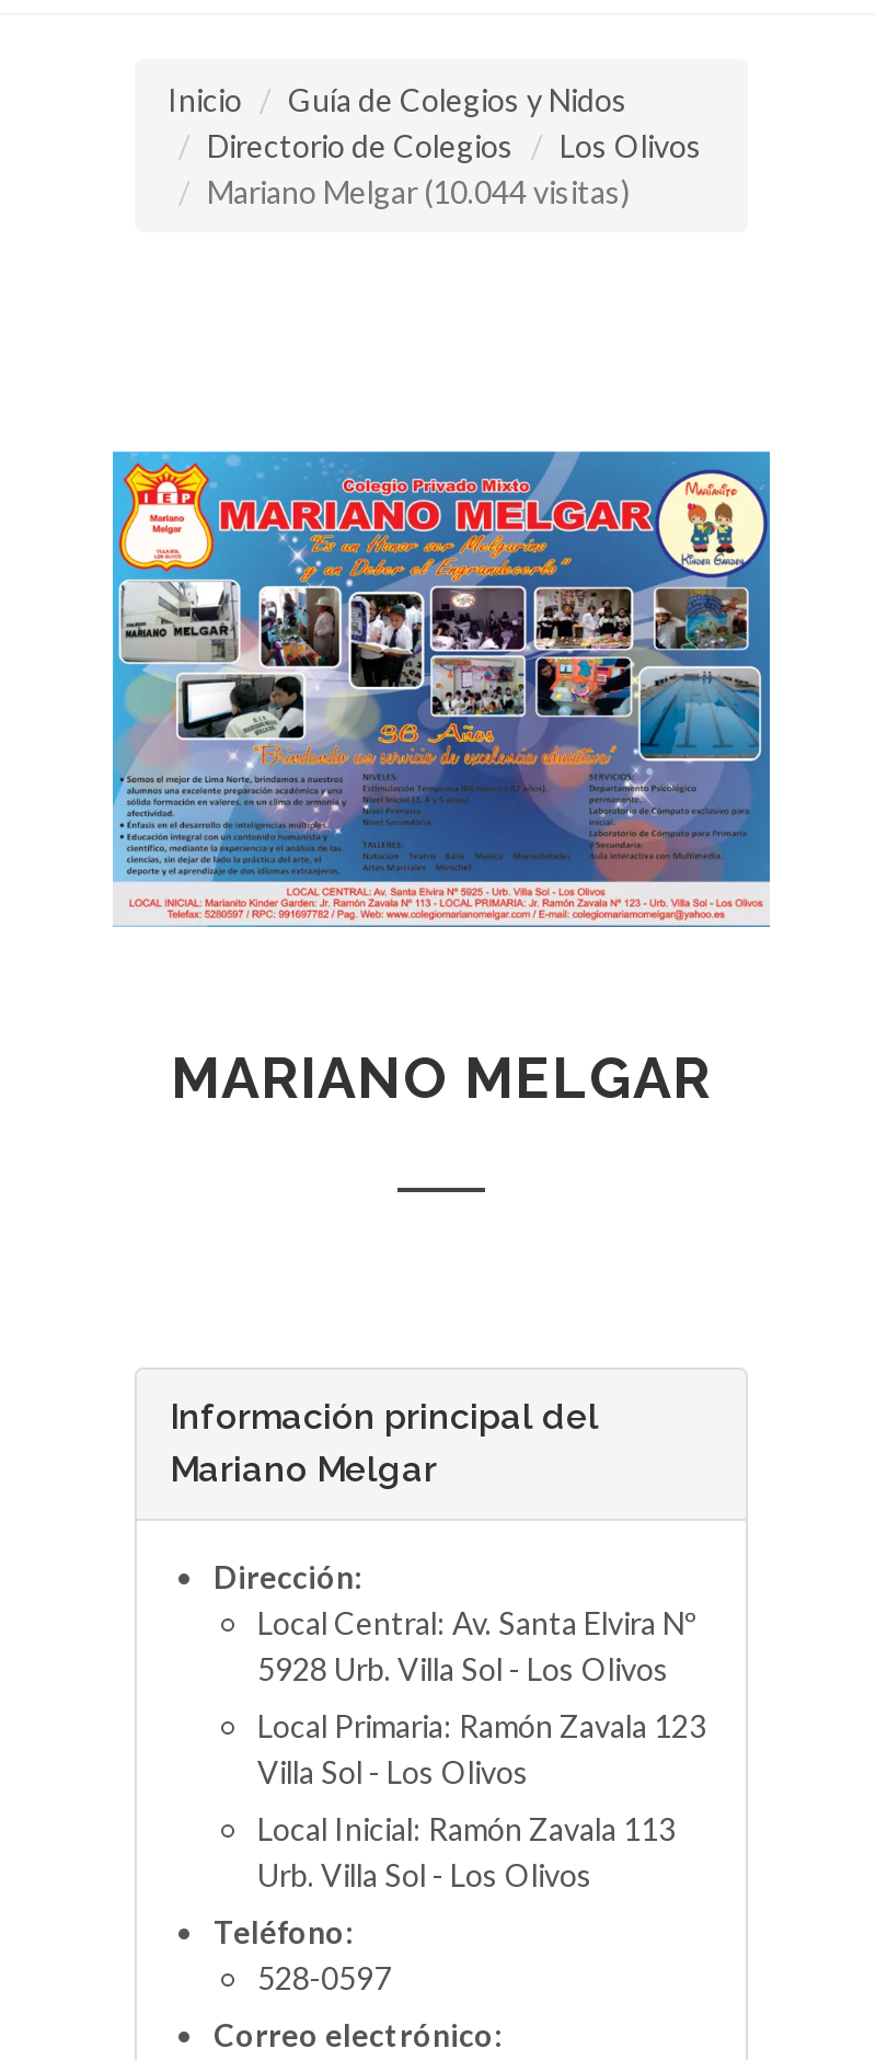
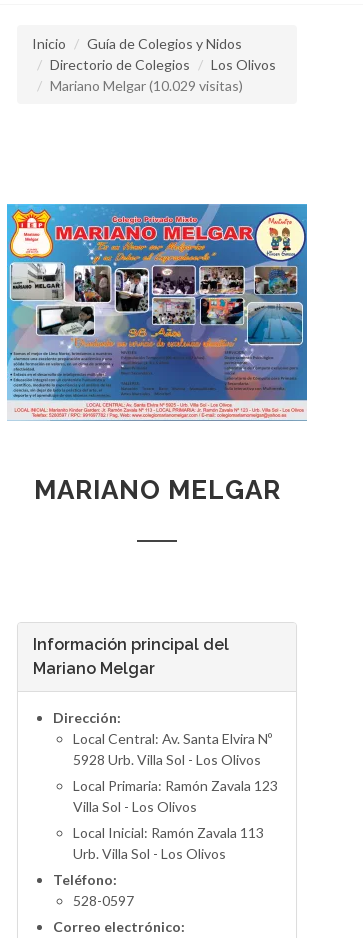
[207,174,630,211] Mariano Melgar (10.044 visitas) -> [50,77,243,94] Mariano Melgar (10.029 visitas)

